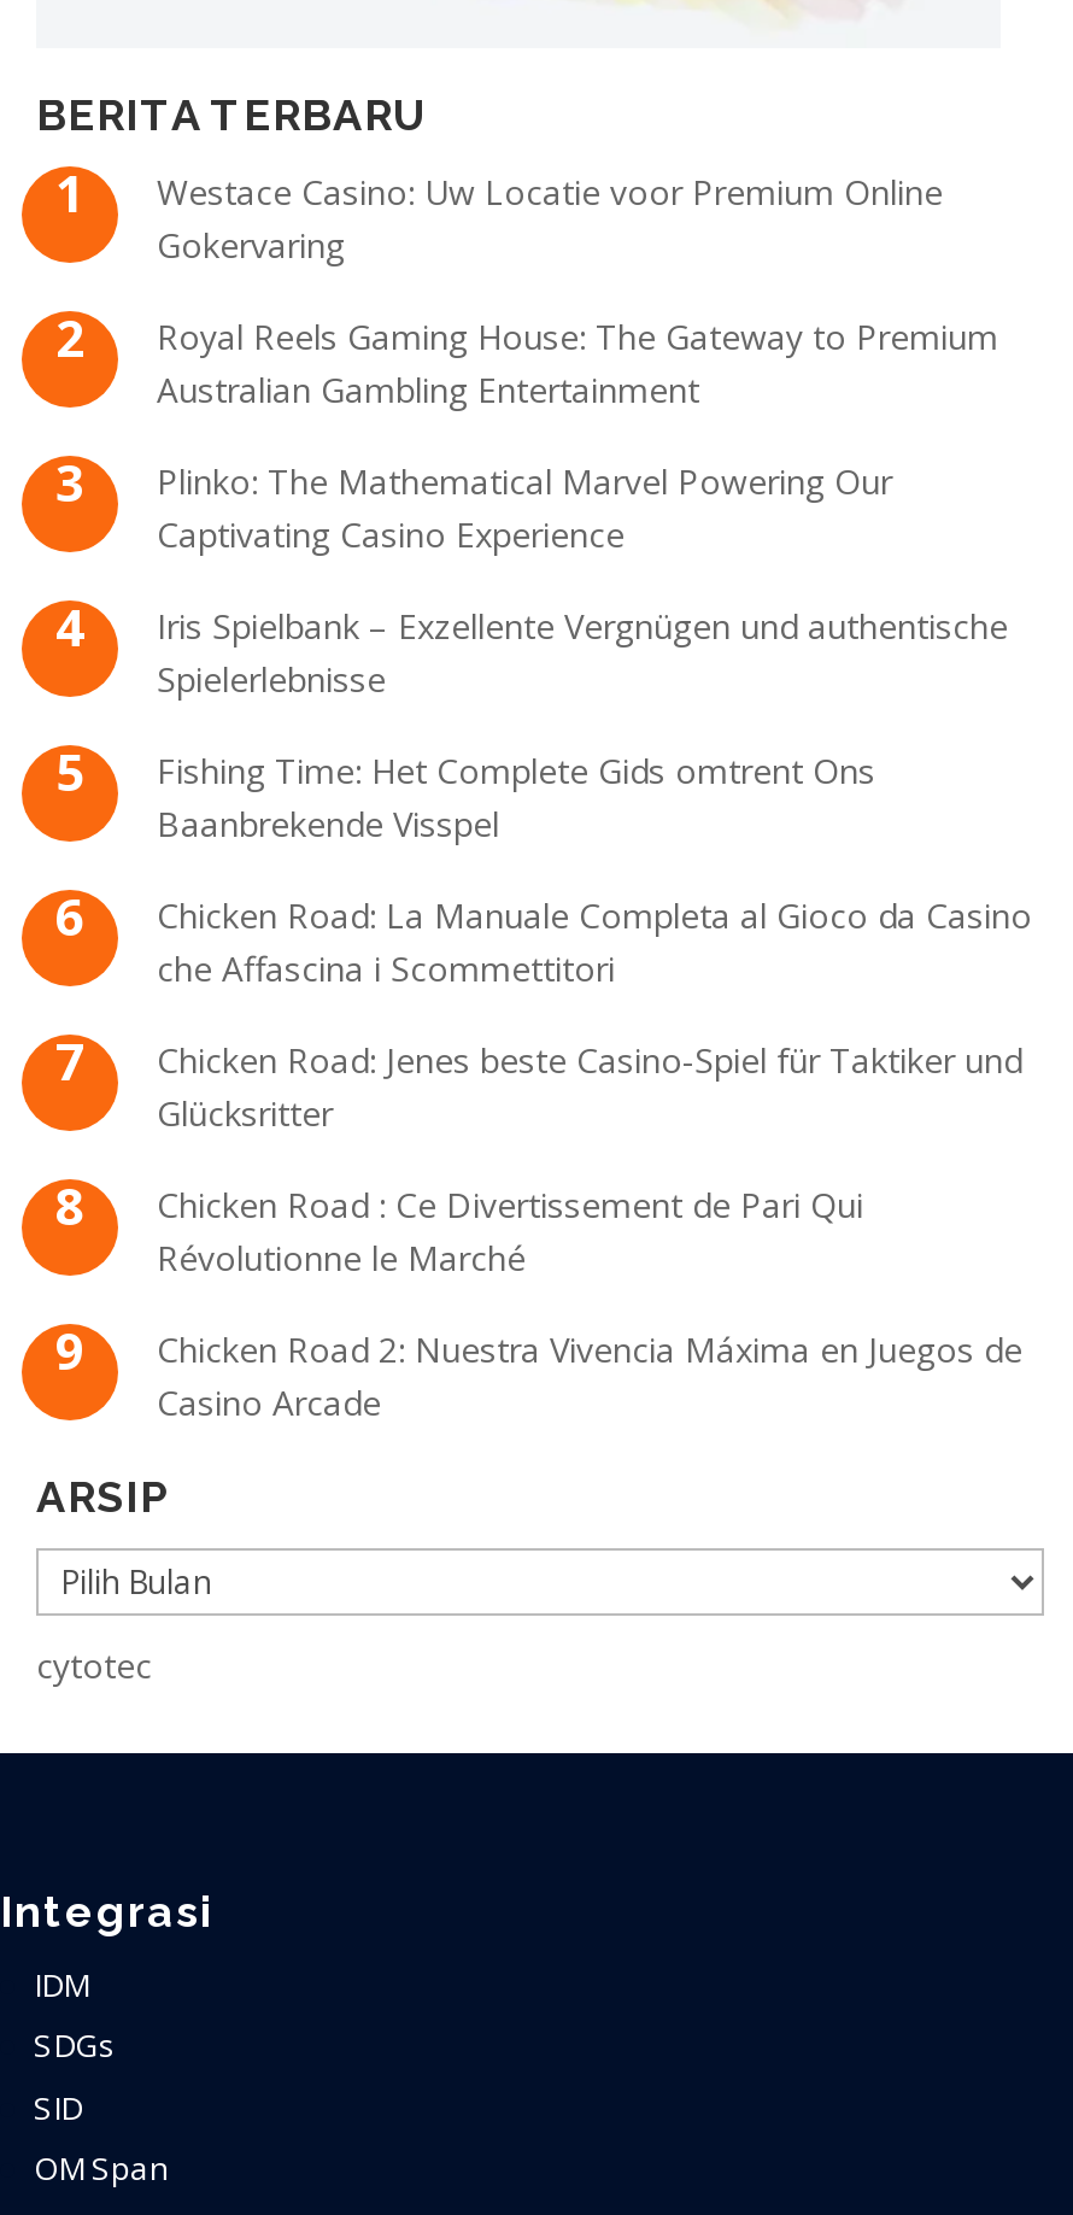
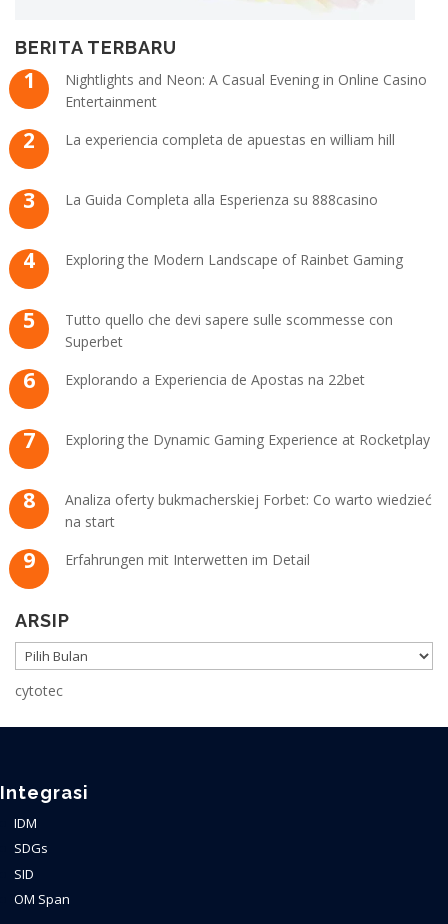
[157,169,943,268] Westace Casino: Uw Locatie voor Premium Online | Gokervaring -> [65,70,427,111] Nightlights and Neon: A Casual Evening in Online Casino | Entertainment
[157,314,998,412] Royal Reels Gaming House: The Gateway to Premium | Australian Gambling Entertainment -> [65,130,395,149] La experiencia completa de apuestas en william hill
[157,458,892,557] Plinko: The Mathematical Marvel Powering Our | Captivating Casino Experience -> [65,190,378,209] La Guida Completa alla Esperienza su 888casino
[157,603,1008,702] Iris Spielbank – Exzellente Vergnügen und authentische | Spielerlebnisse -> [65,250,403,269] Exploring the Modern Landscape of Rainbet Gaming
[157,748,875,846] Fishing Time: Het Complete Gids omtrent Ons | Baanbrekende Visspel -> [65,310,393,351] Tutto quello che devi sapere sulle scommesse con | Superbet
[157,892,1032,991] Chicken Road: La Manuale Completa al Gioco da Casino | che Affascina i Scommettitori -> [65,370,365,389] Explorando a Experiencia de Apostas na 22bet
[157,1037,1022,1136] Chicken Road: Jenes beste Casino-Spiel für Taktiker und | Glücksritter -> [65,430,430,449] Exploring the Dynamic Gaming Experience at Rocketplay
[157,1182,863,1281] Chicken Road : Ce Divertissement de Pari Qui | Révolutionne le Marché -> [65,490,432,531] Analiza oferty bukmacherskiej Forbet: Co warto wiedzieć | na start
[157,1326,1022,1425] Chicken Road 2: Nuestra Vivencia Máxima en Juegos de | Casino Arcade -> [65,550,310,569] Erfahrungen mit Interwetten im Detail

